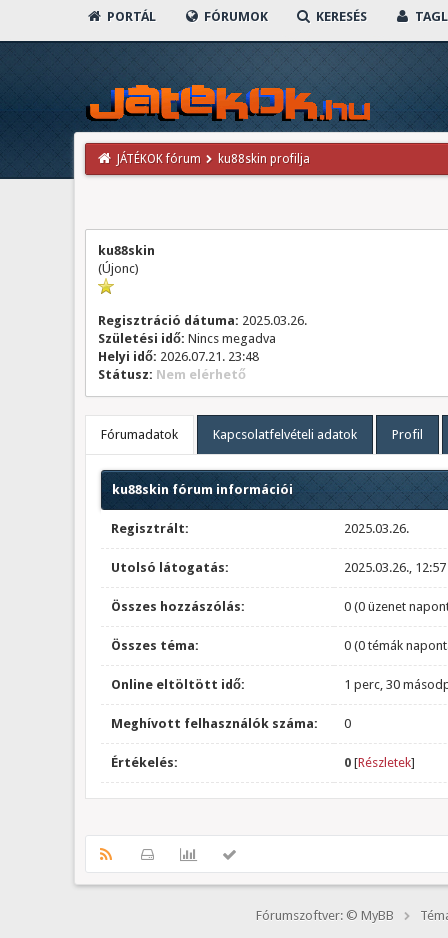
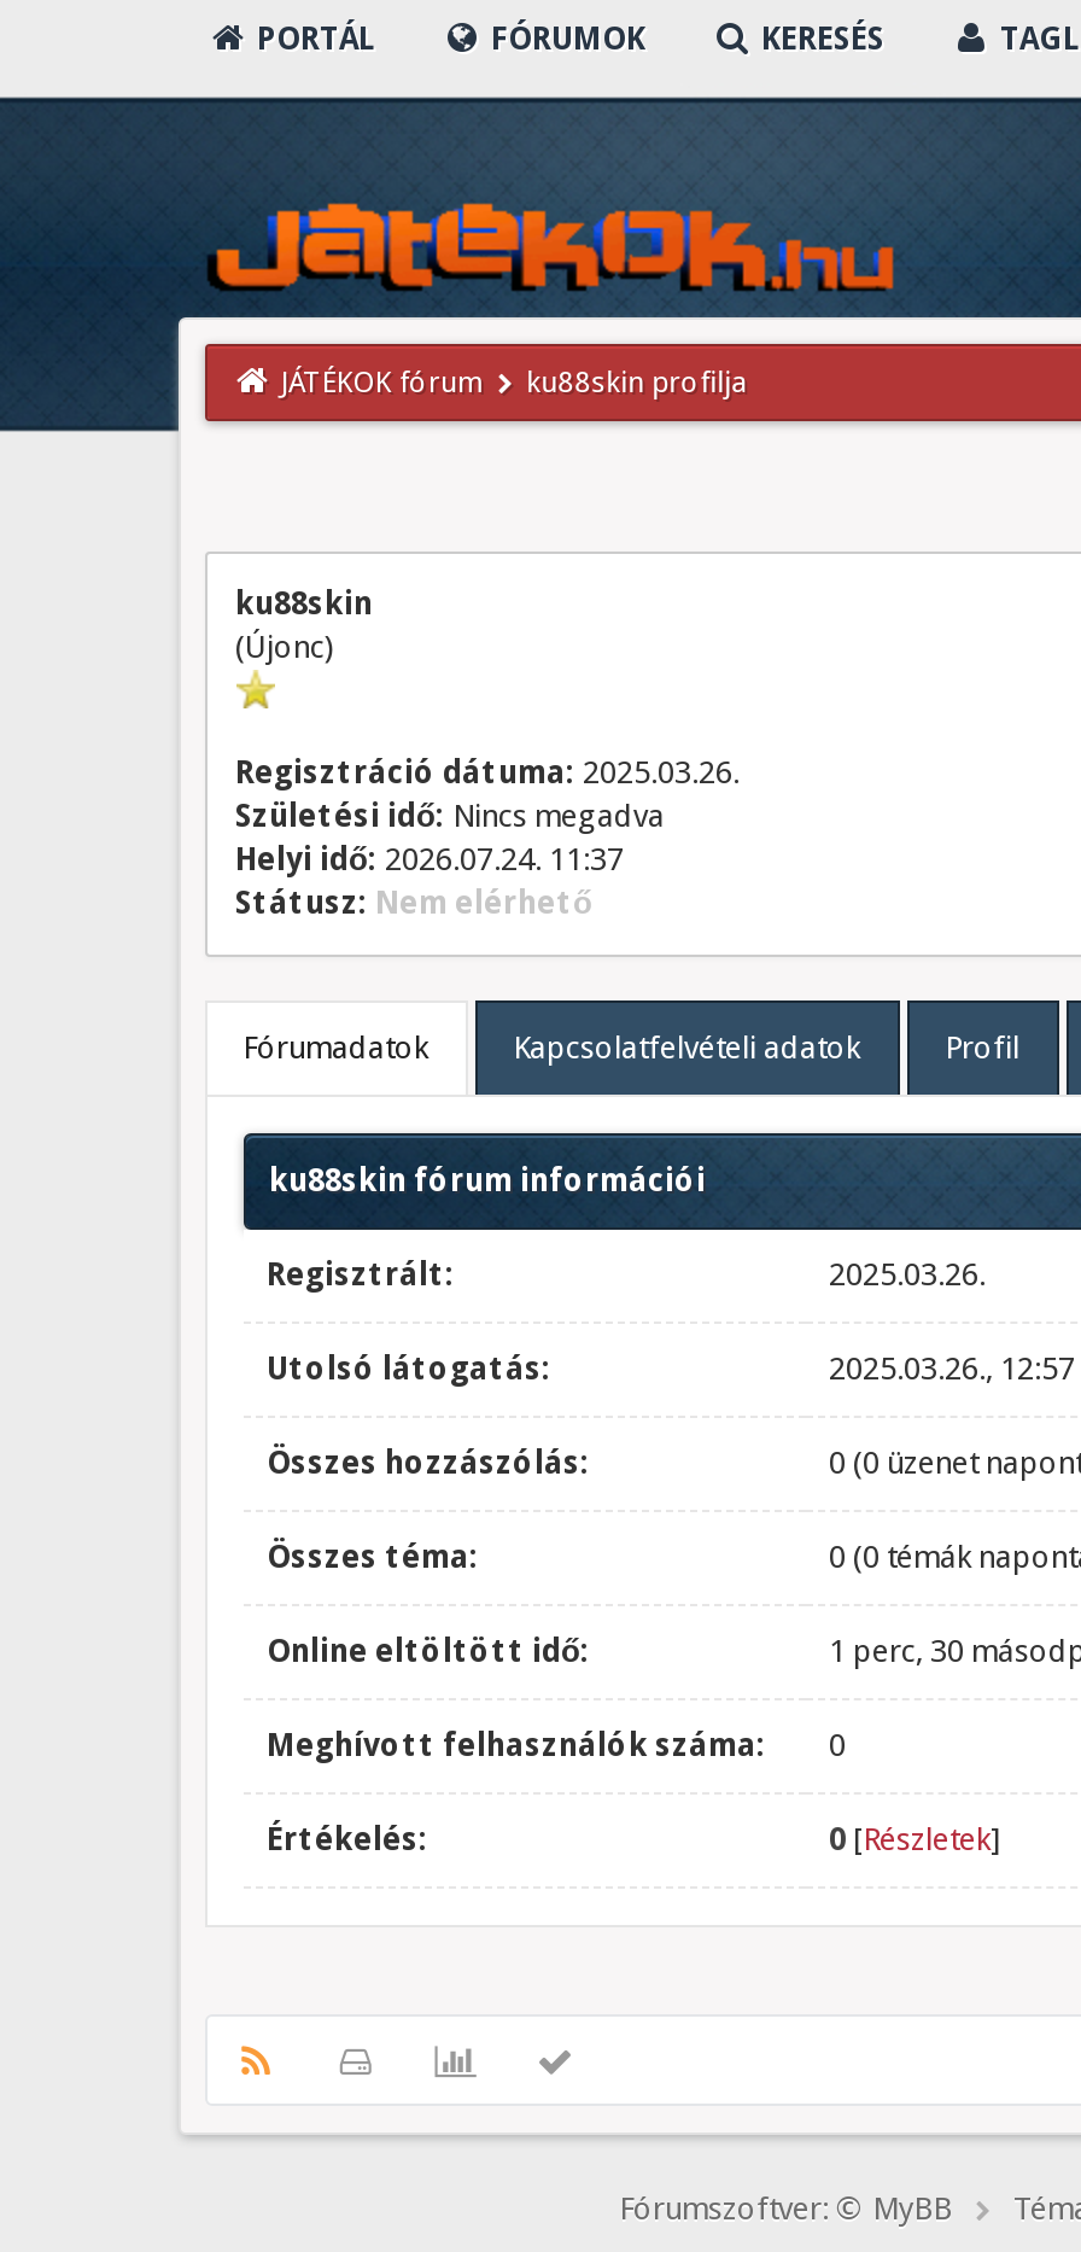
[97,349,258,364] Helyi idő: 2026.07.21. 23:48 -> [235,841,624,877] Helyi idő: 2026.07.24. 11:37

